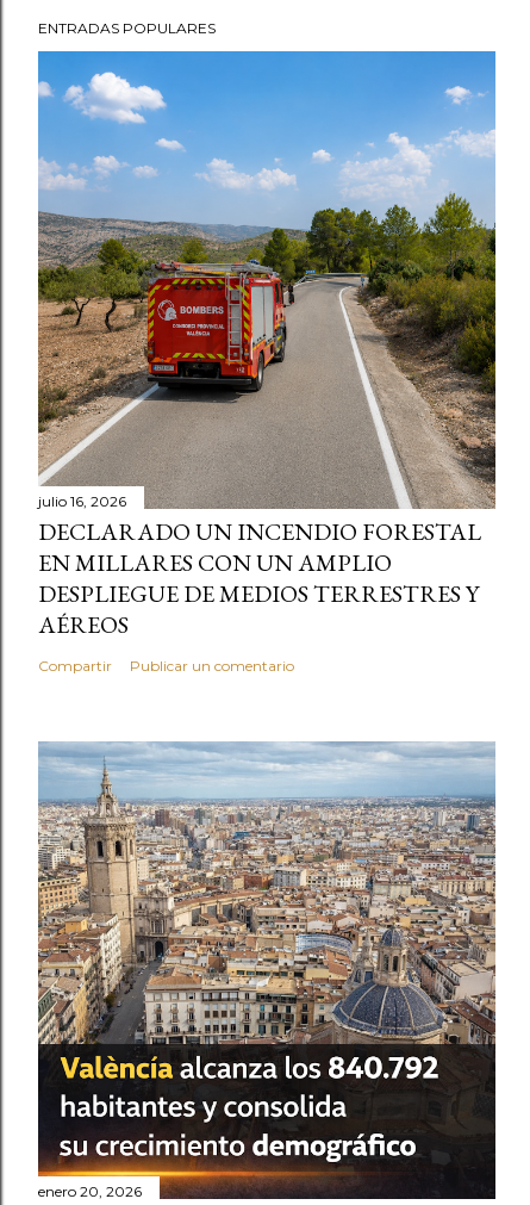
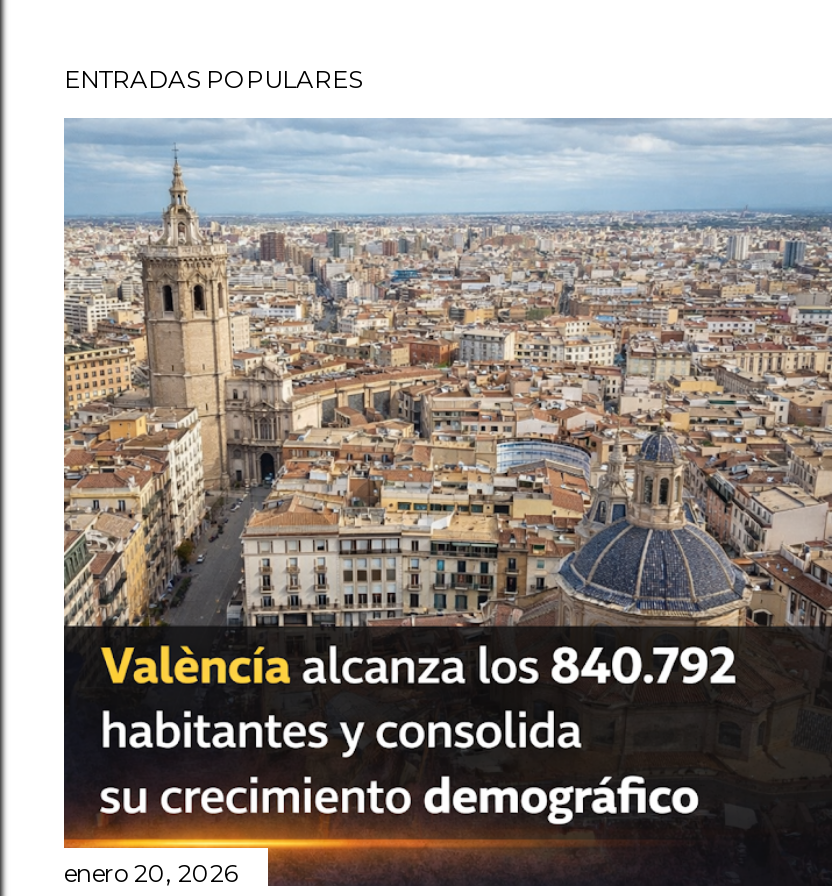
[37,51,497,675] [image] | julio 16, 2026 | DECLARADO UN INCENDIO FORESTAL | EN MILLARES CON UN AMPLIO | DESPLIEGUE DE MEDIOS TERRESTRES Y | AÉREOS | Compartir | Publicar un comentario -> none

